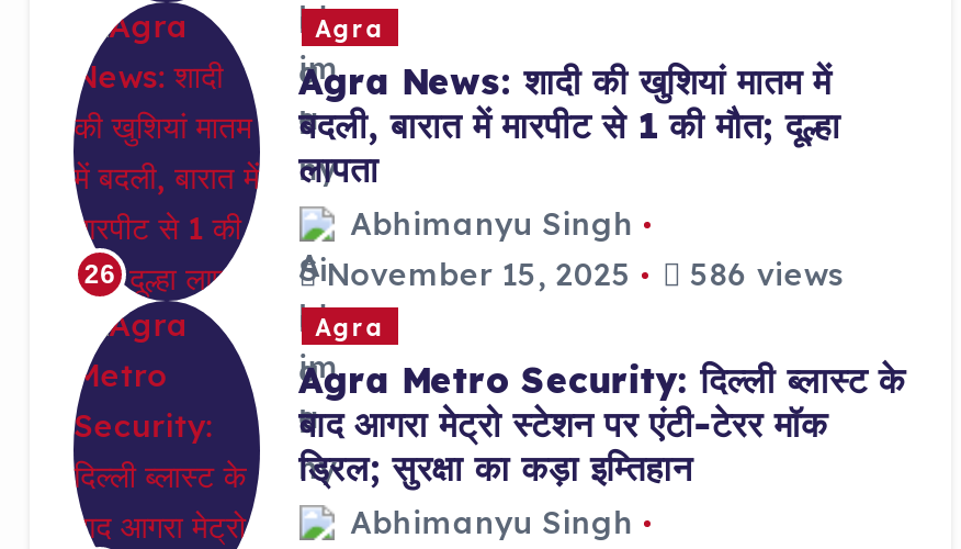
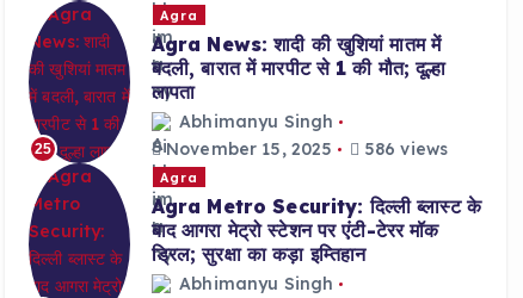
[84,259,116,289] 26 -> [35,140,52,157] 25

